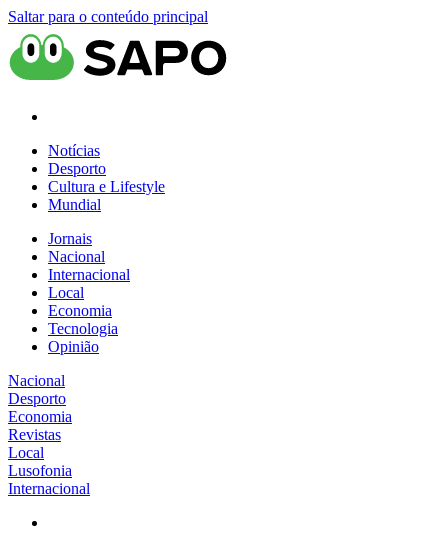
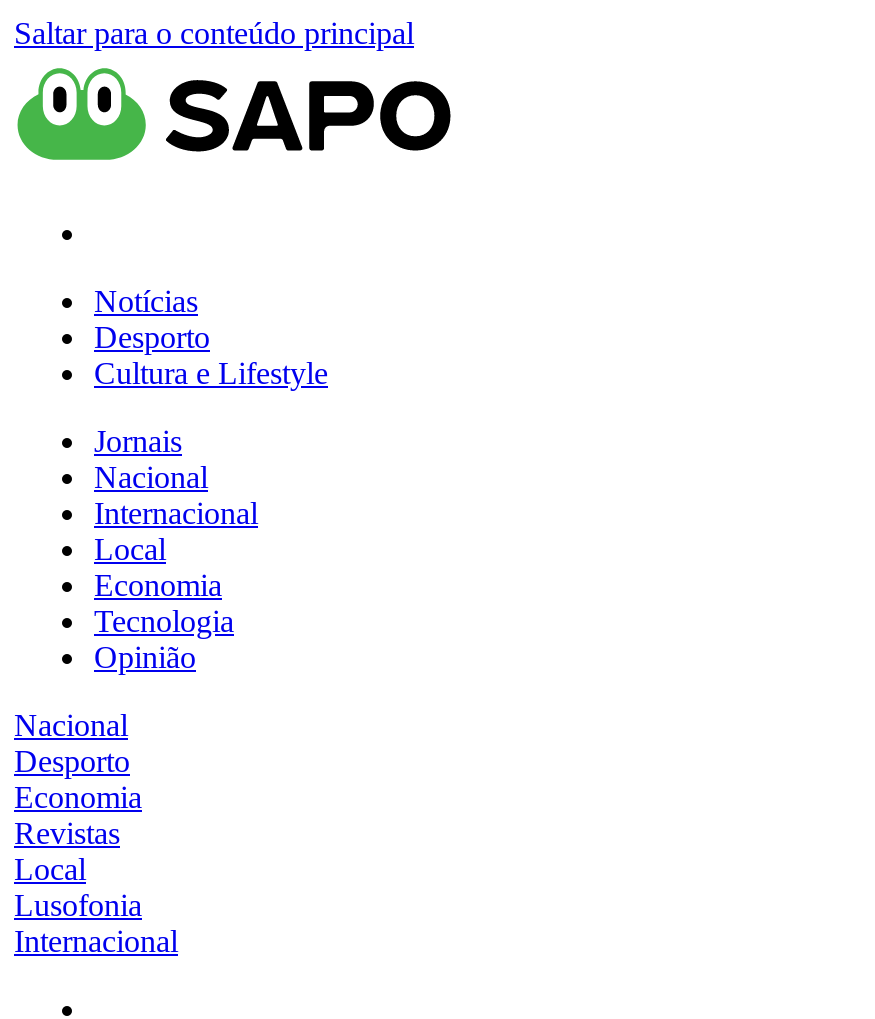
[48,196,101,213] Mundial -> none

